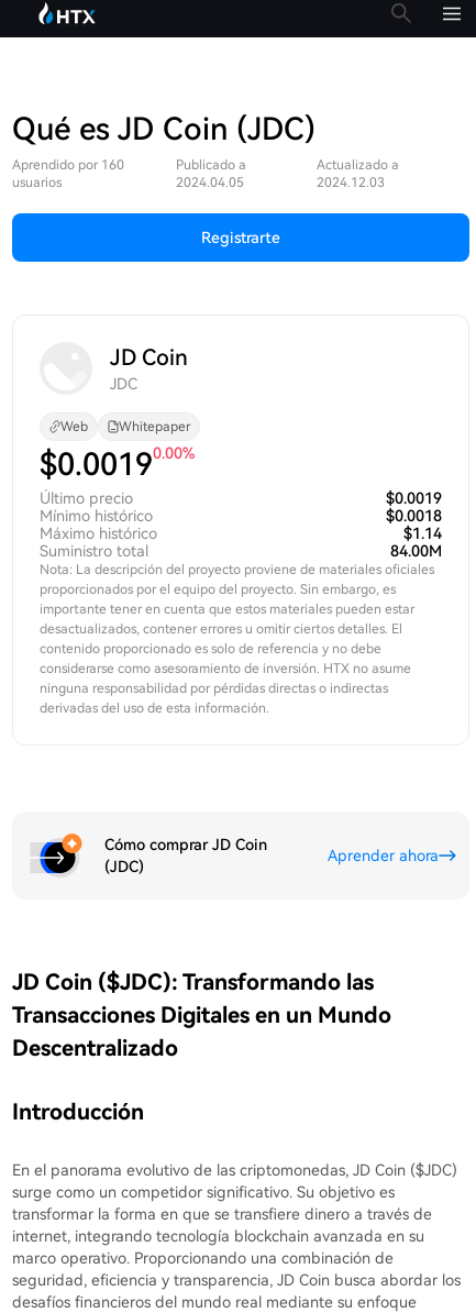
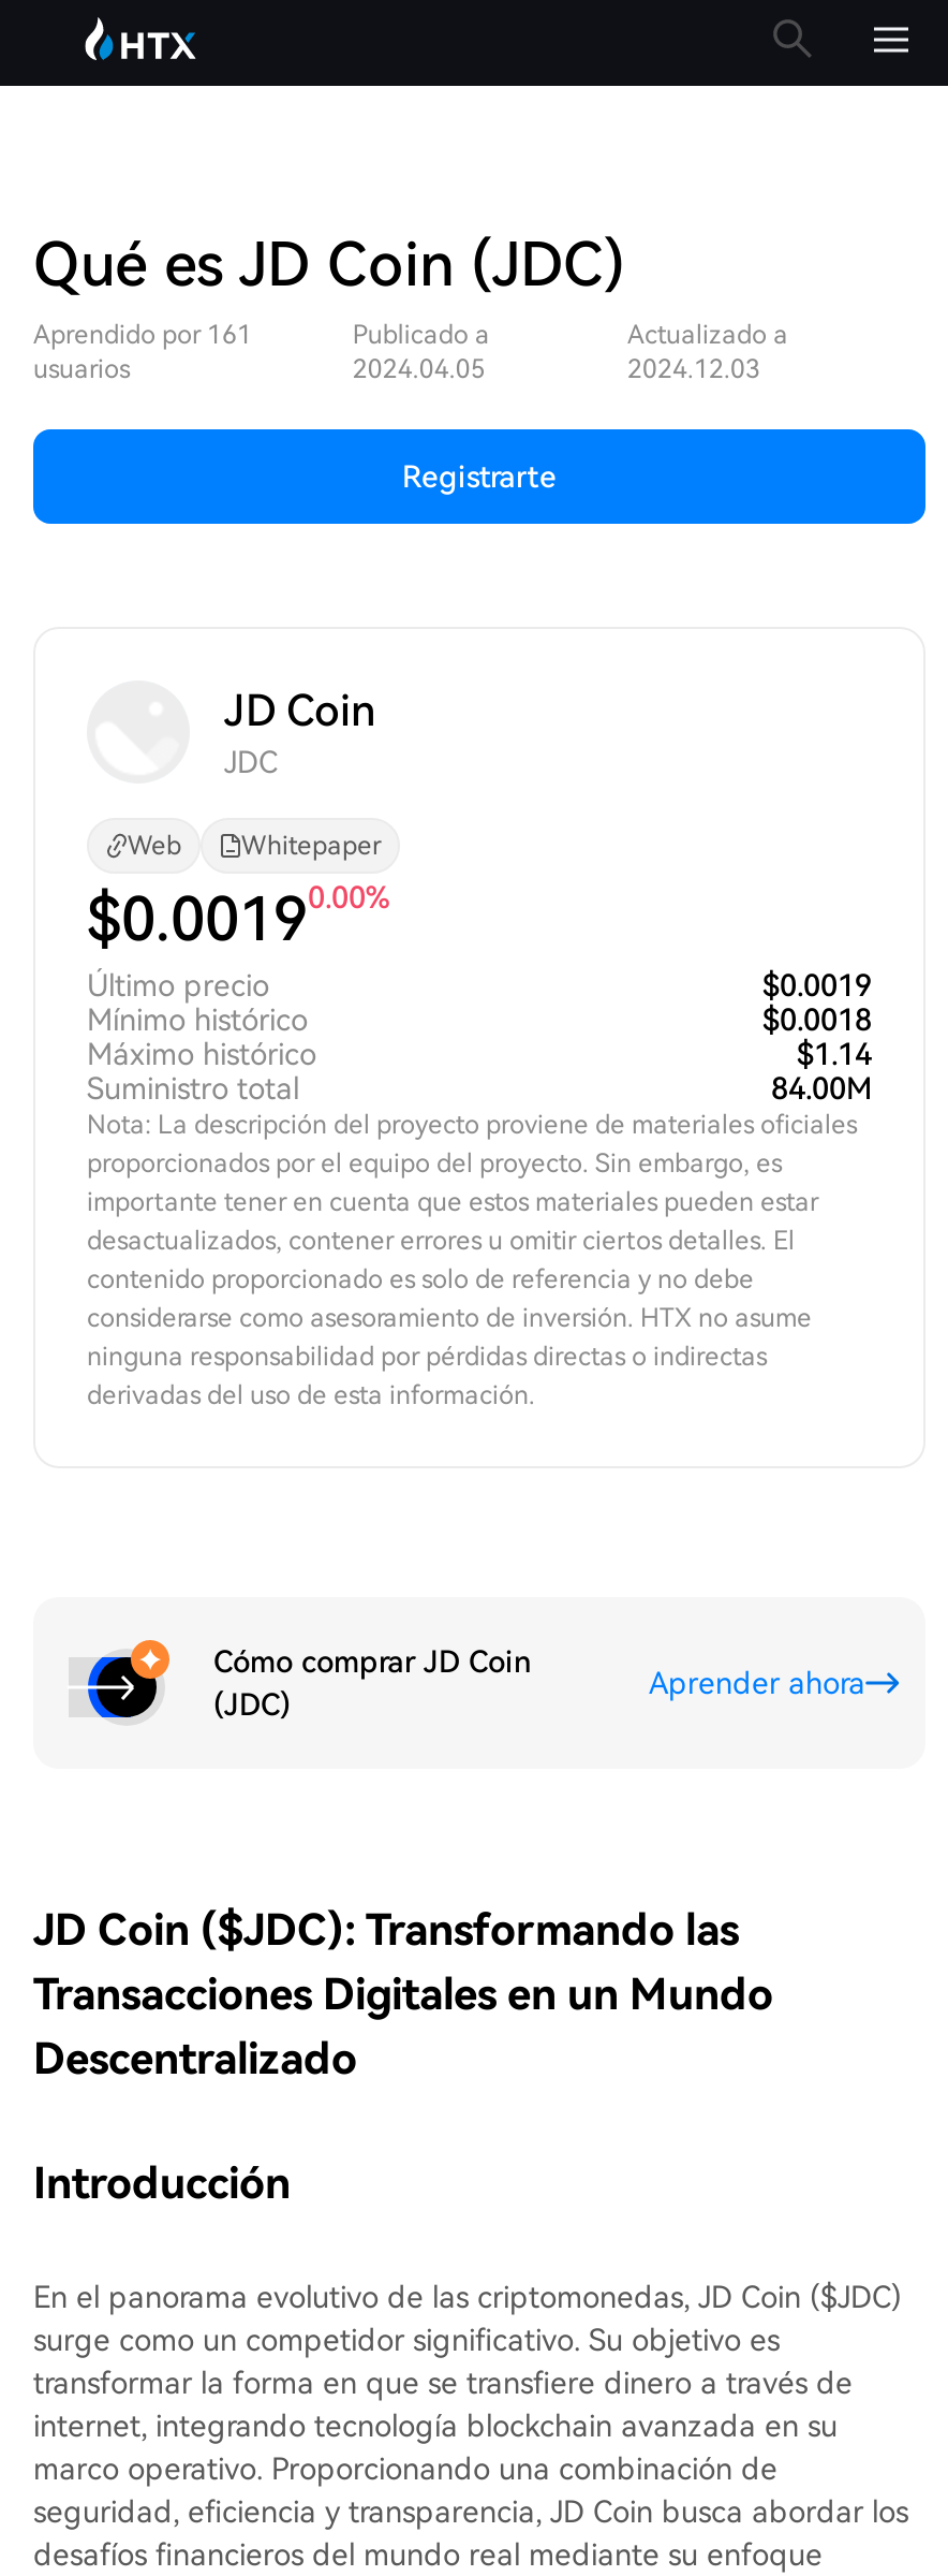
[12,157,124,173] Aprendido por 160 -> [33,320,252,350] Aprendido por 161

